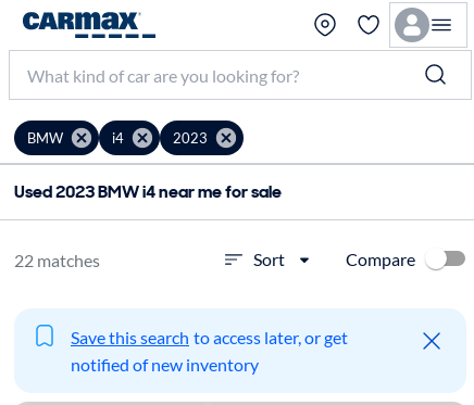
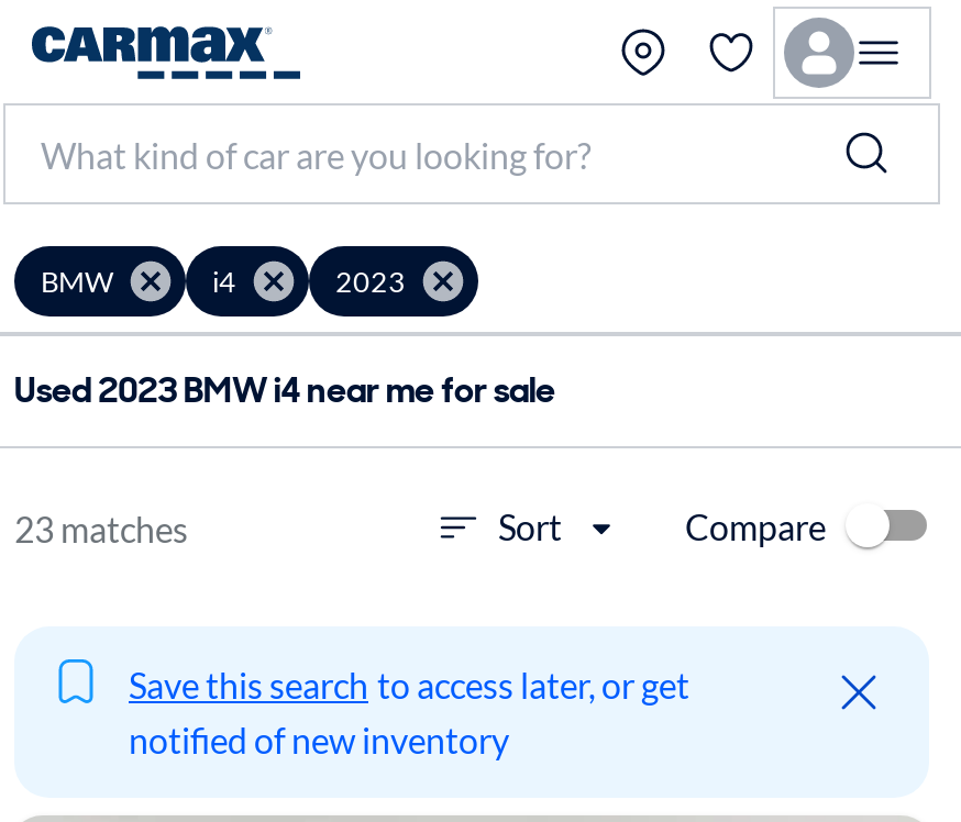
[14,249,100,270] 22 matches -> [14,507,188,548] 23 matches

